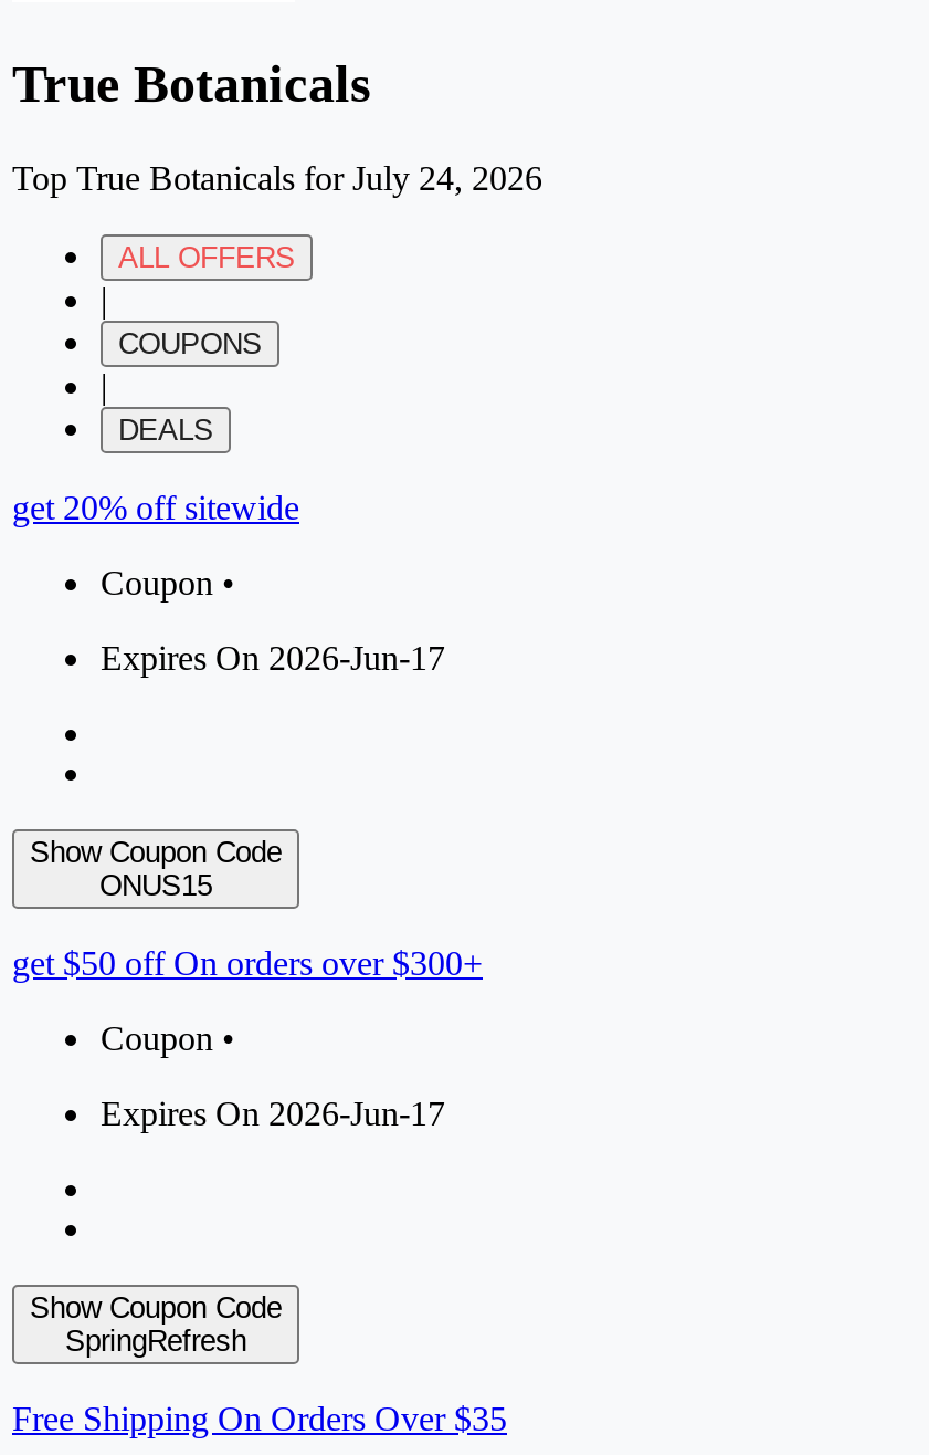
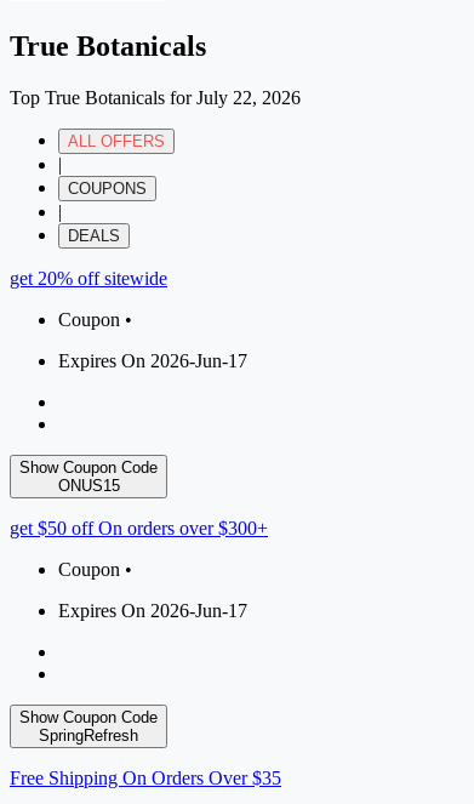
[12,159,542,197] Top True Botanicals for July 24, 2026 -> [10,87,301,108] Top True Botanicals for July 22, 2026

